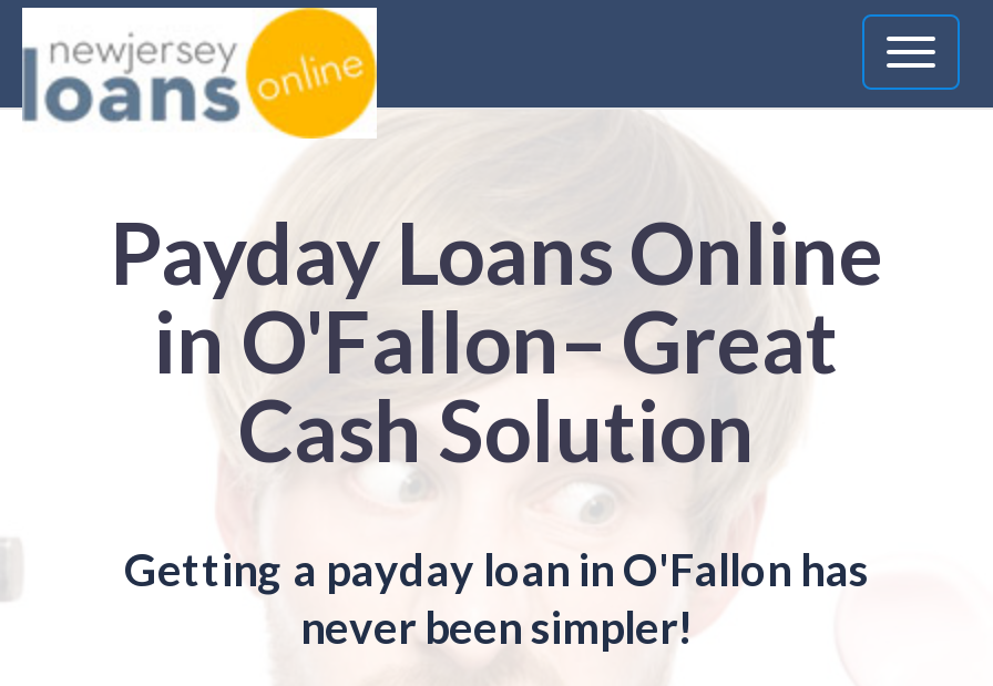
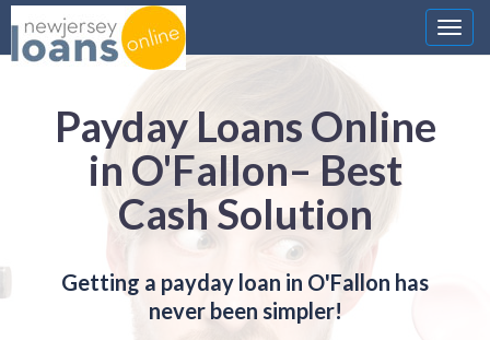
[154,289,839,391] in O'Fallon– Great -> [88,144,402,195] in O'Fallon– Best

